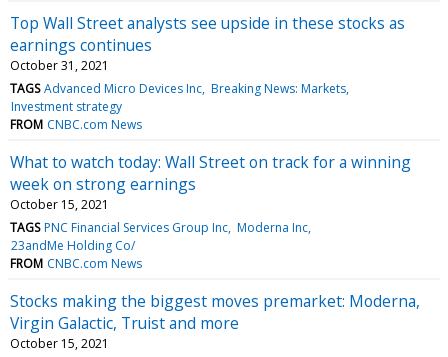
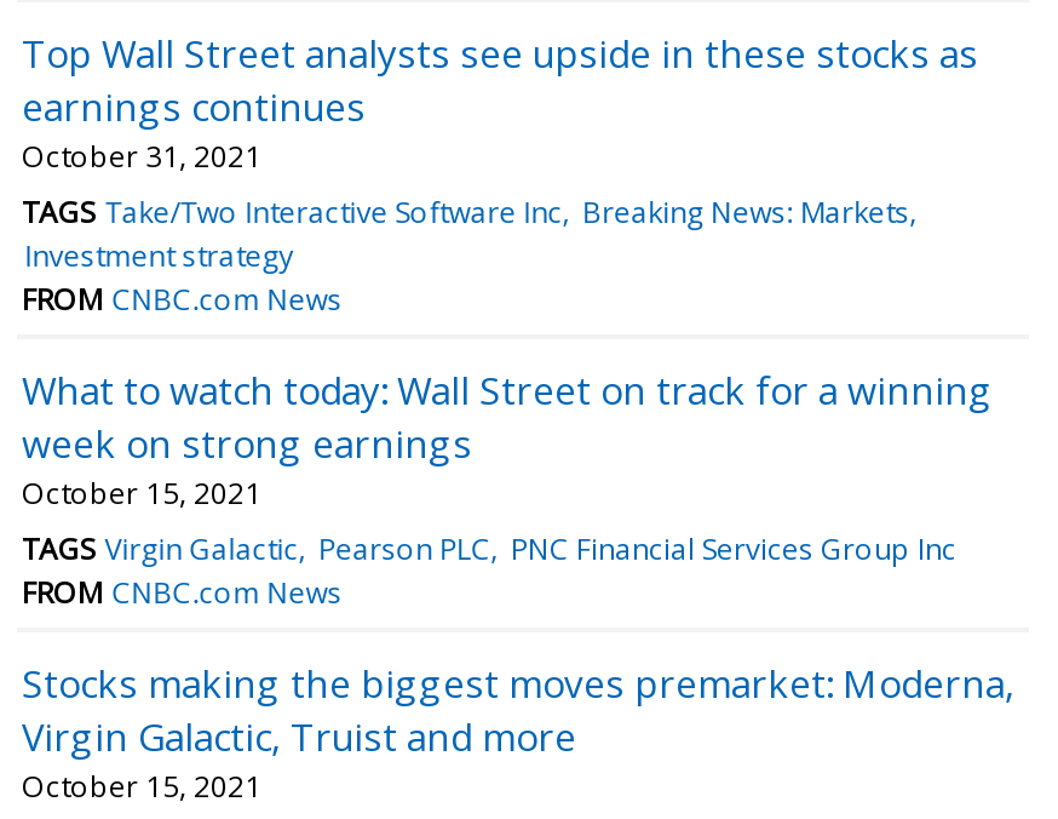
[10,80,346,97] TAGS Advanced Micro Devices Inc Breaking News: Markets -> [22,191,909,232] TAGS Take/Two Interactive Software Inc Breaking News: Markets
[10,219,308,254] TAGS PNC Financial Services Group Inc Moderna Inc | 23andMe Holding Co/ -> [22,528,956,569] TAGS Virgin Galactic Pearson PLC PNC Financial Services Group Inc

